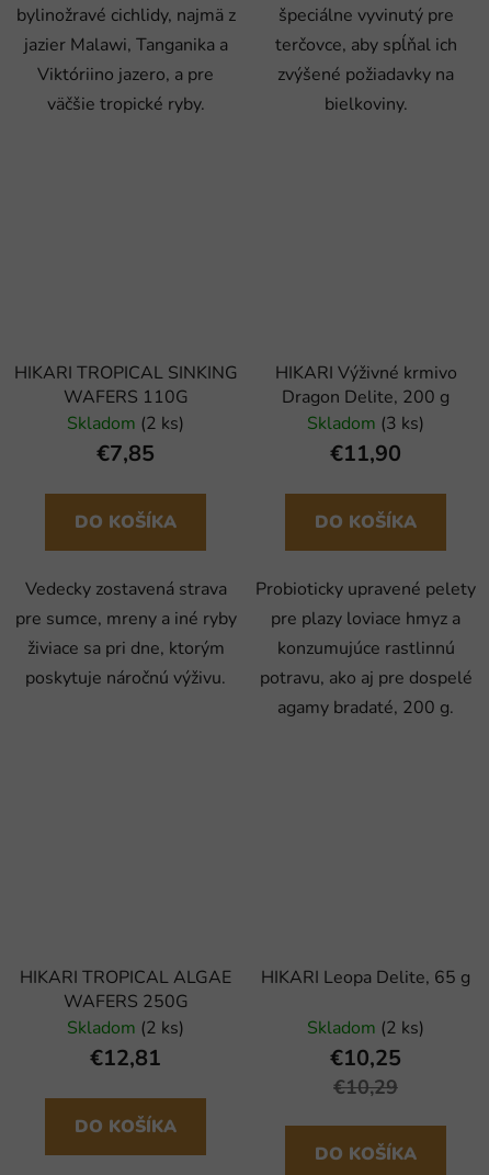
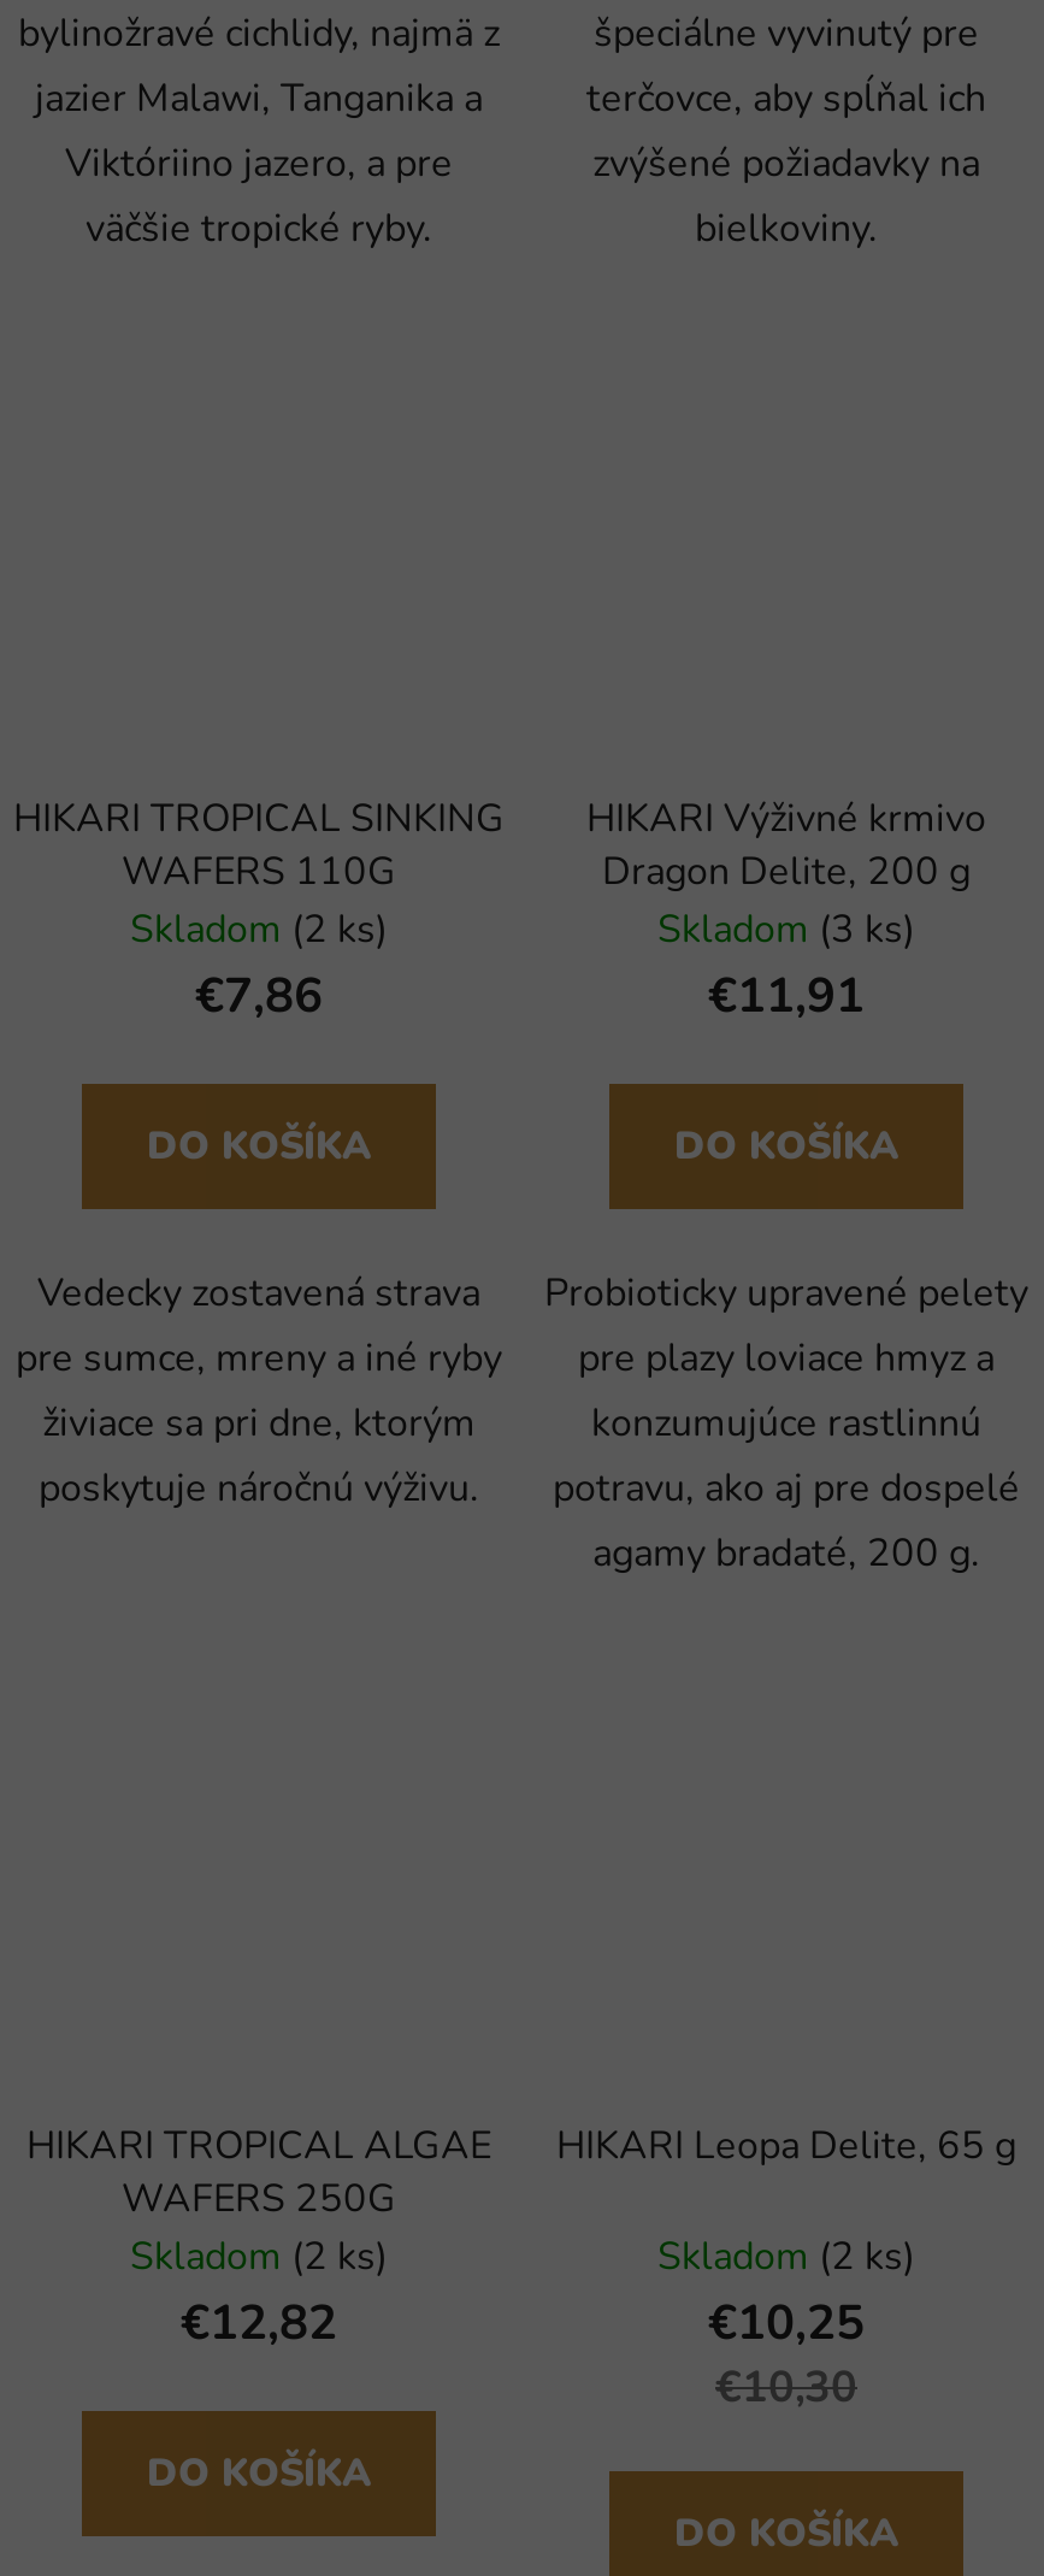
[96,439,155,469] €7,85 -> [195,964,323,1029] €7,86
[330,439,401,469] €11,90 -> [708,964,865,1029] €11,91
[90,1043,161,1072] €12,81 -> [181,2289,337,2354] €12,82
[333,1074,398,1100] €10,29 -> [715,2357,857,2415] €10,30

